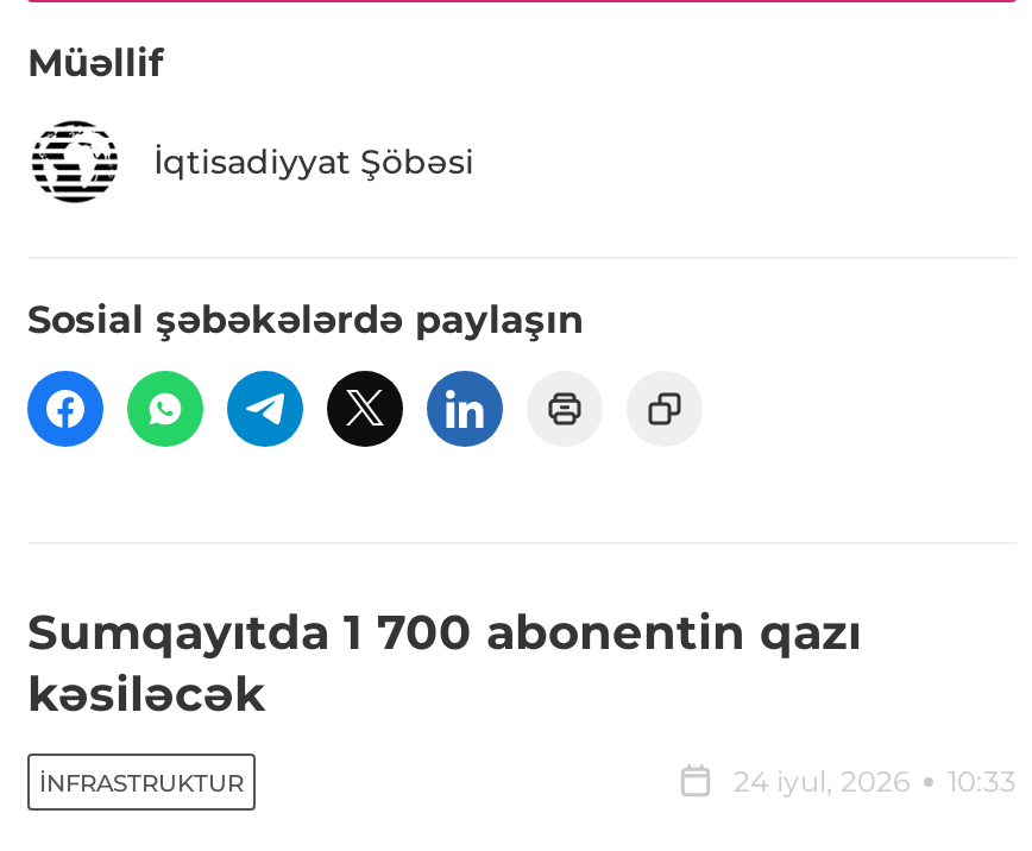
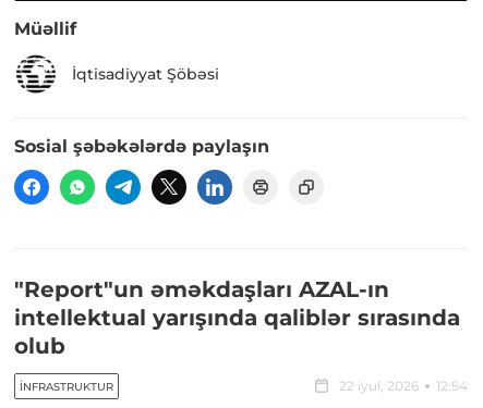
[27,605,862,724] Sumqayıtda 1 700 abonentin qazı | kəsiləcək -> [14,277,460,359] "Report"un əməkdaşları AZAL-ın | intellektual yarışında qaliblər sırasında | olub
[734,764,1017,800] 24 iyul, 2026 | 10:33 -> [339,378,468,394] 22 iyul, 2026 | 12:54

